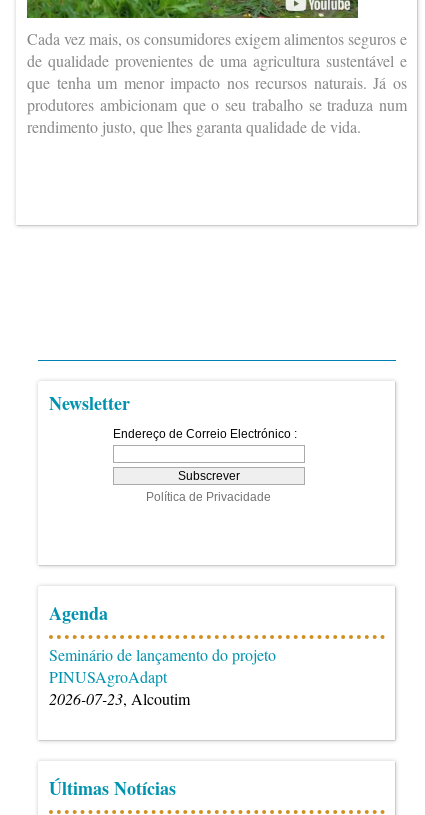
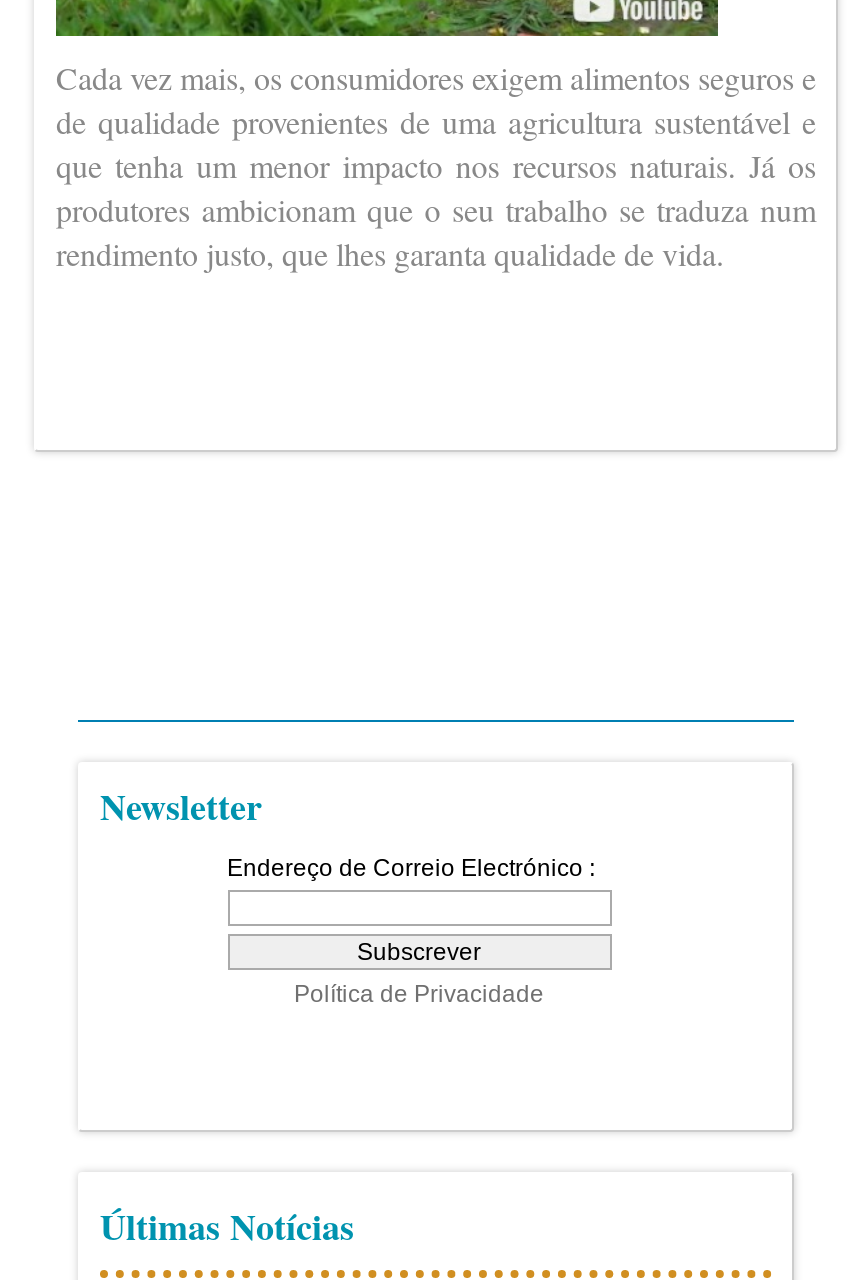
[49,600,276,709] Agenda | Seminário de lançamento do projeto | PINUSAgroAdapt | 2026-07-23, Alcoutim -> none

